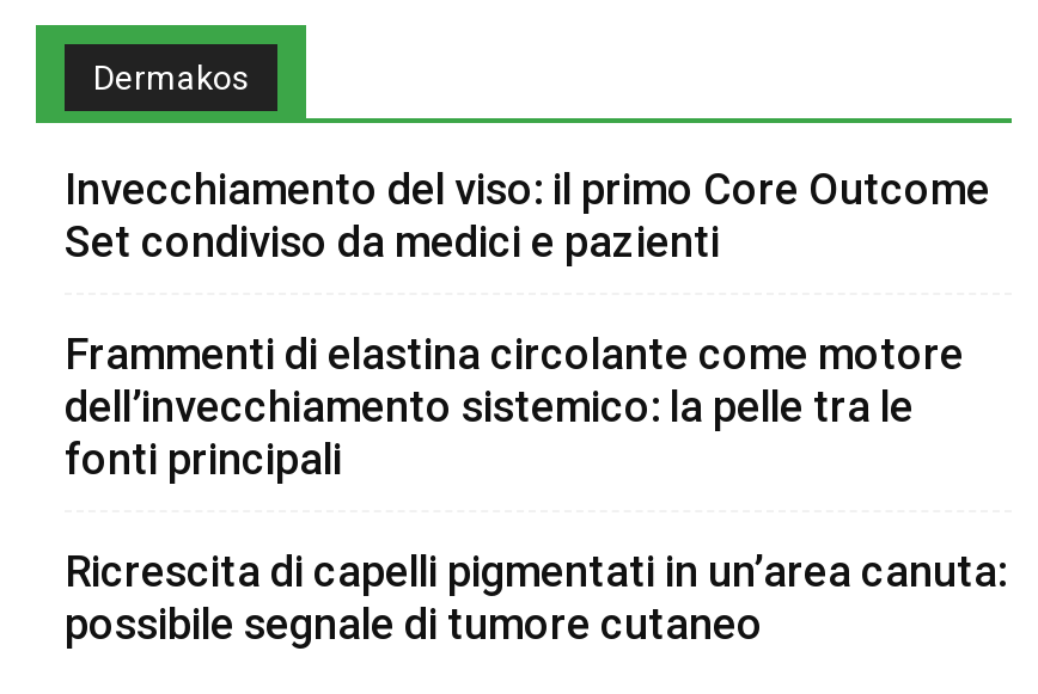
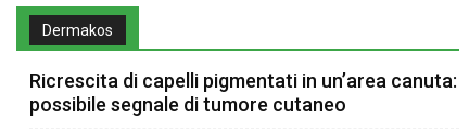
[65,164,990,484] Invecchiamento del viso: il primo Core Outcome | Set condiviso da medici e pazienti | Frammenti di elastina circolante come motore | dell’invecchiamento sistemico: la pelle tra le | fonti principali -> none

